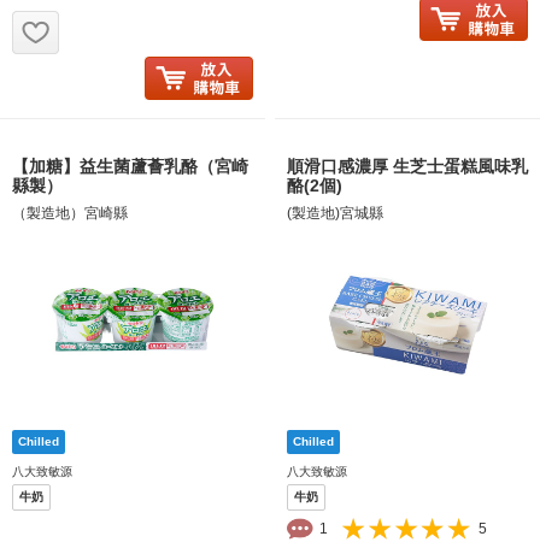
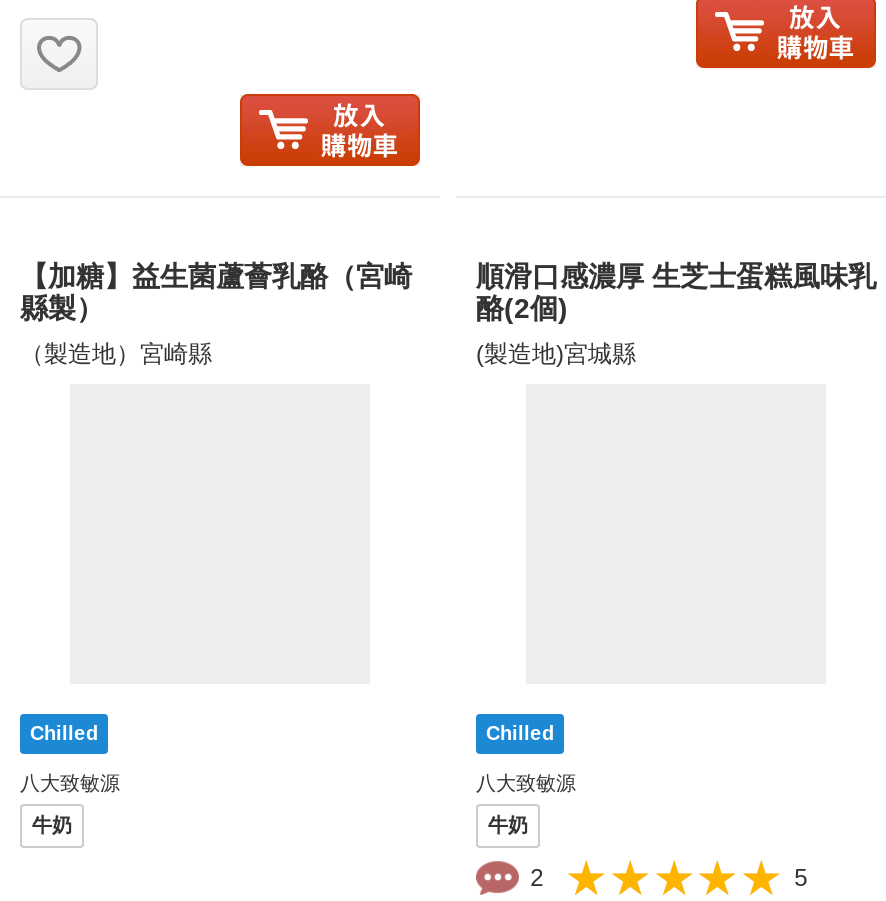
[330,276,482,375] [image] -> none
[52,287,215,352] [image] -> none
[320,520,328,537] 1 -> [530,864,544,892] 2

